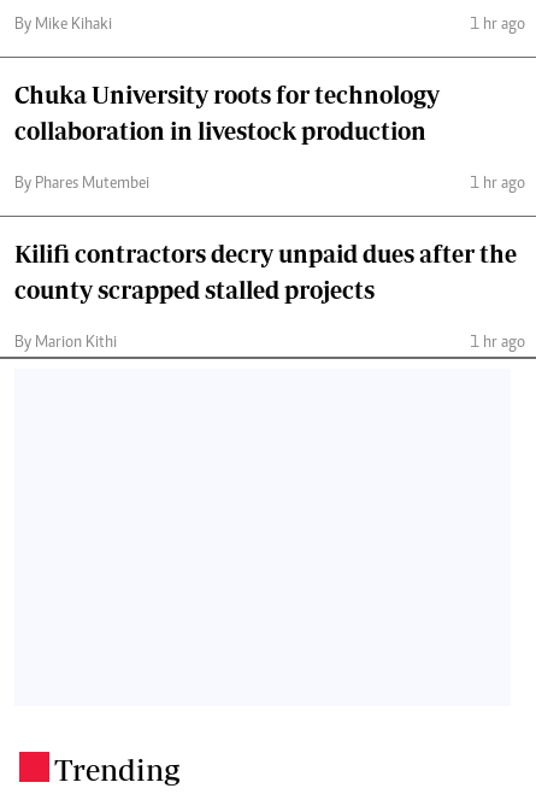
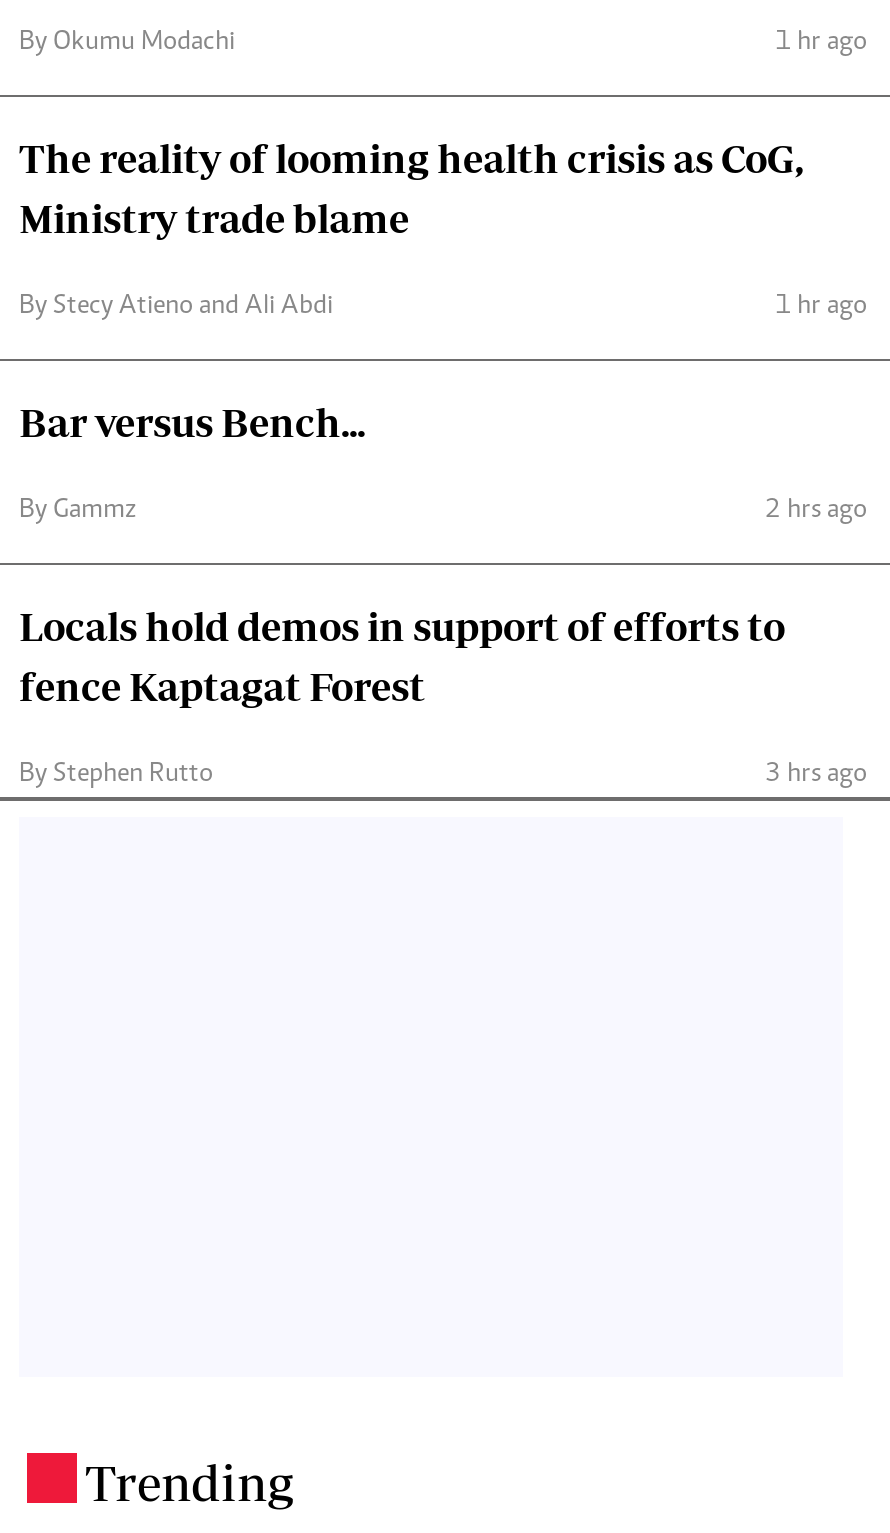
[14,17,112,34] By Mike Kihaki -> [19,29,235,57] By Okumu Modachi
[14,81,440,145] Chuka University roots for technology | collaboration in livestock production -> [19,135,803,241] The reality of looming health crisis as CoG, | Ministry trade blame
[14,176,149,193] By Phares Mutembei -> [19,293,333,321] By Stecy Atieno and Ali Abdi
[14,240,525,352] Kilifi contractors decry unpaid dues after the | county scrapped stalled projects | By Marion Kithi | 1 hr ago -> [19,399,867,789] Bar versus Bench... | By Gammz | 2 hrs ago | Locals hold demos in support of efforts to | fence Kaptagat Forest | By Stephen Rutto | 3 hrs ago

